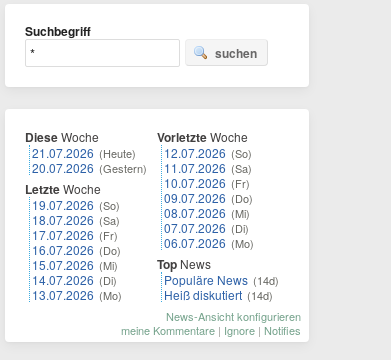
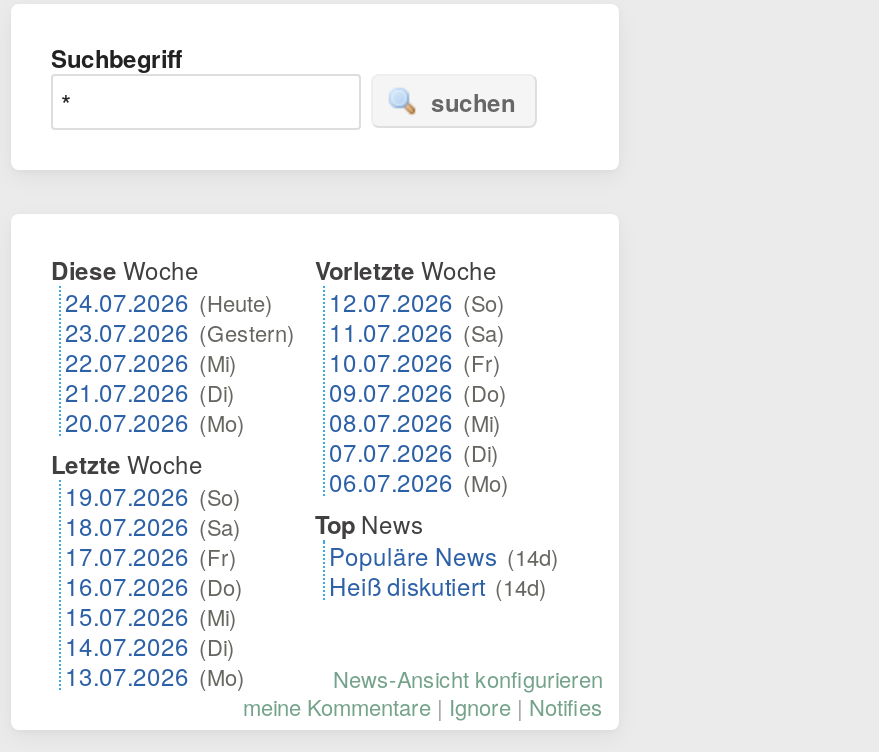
[32,144,147,176] 21.07.2026 (Heute) | 20.07.2026 (Gestern) -> [65,284,295,438] 24.07.2026 (Heute) | 23.07.2026 (Gestern) | 22.07.2026 (Mi) | 21.07.2026 (Di) | 20.07.2026 (Mo)
moved [25,180,122,303] -> [51,446,245,692]: Letzte Woche | 19.07.2026 (So) | 18.07.2026 (Sa) | 17.07.2026 (Fr) | 16.07.2026 (Do) | 15.07.2026 (Mi) | 14.07.2026 (Di) | 13.07.2026 (Mo)

